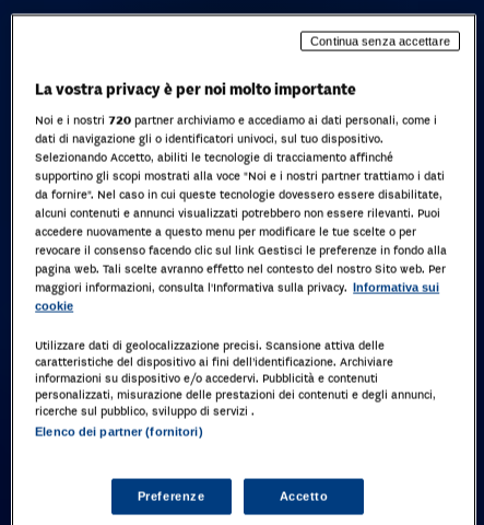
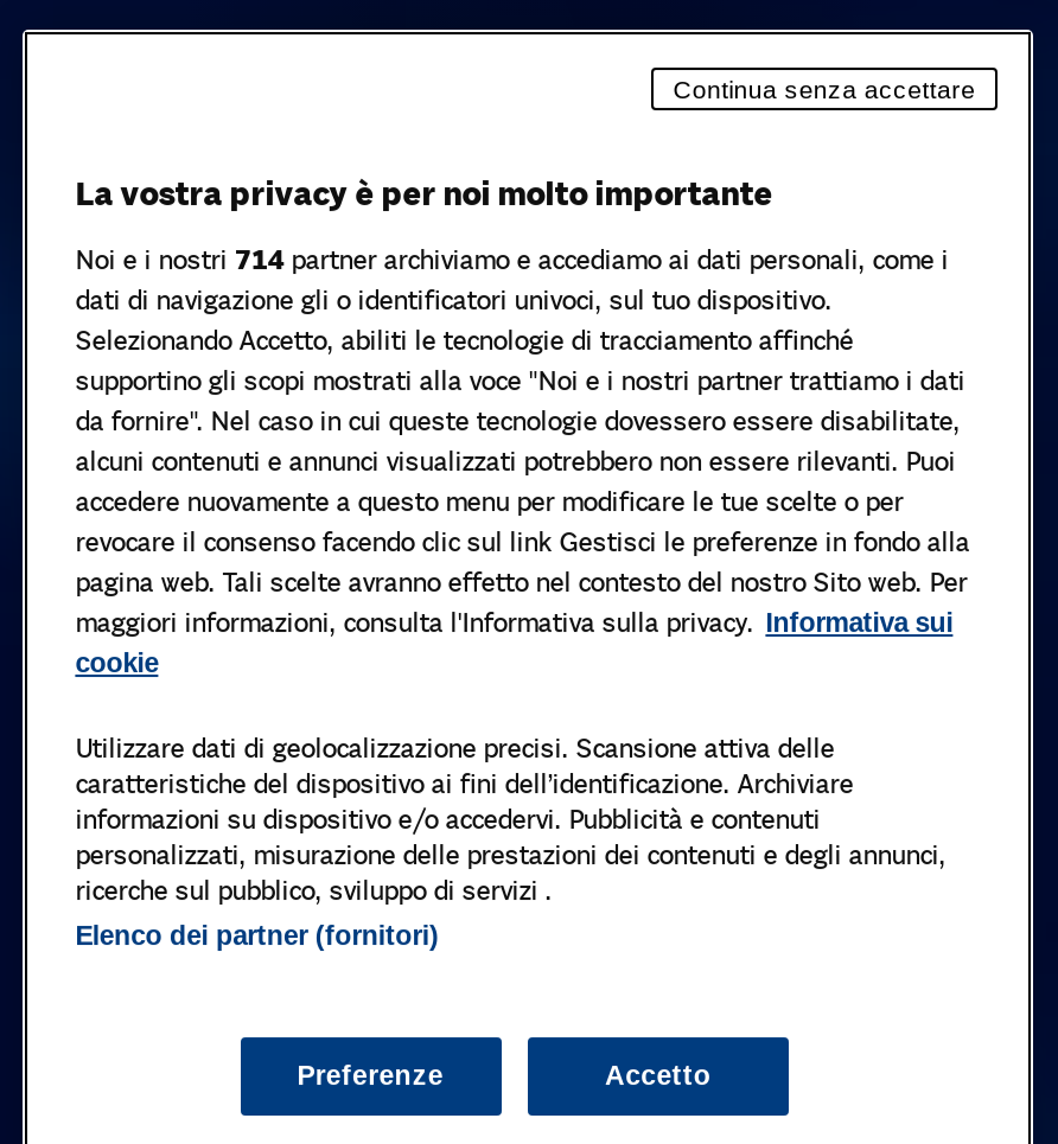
[35,113,437,128] Noi e i nostri 720 partner archiviamo e accediamo ai dati personali, come i -> [75,244,948,277] Noi e i nostri 714 partner archiviamo e accediamo ai dati personali, come i

